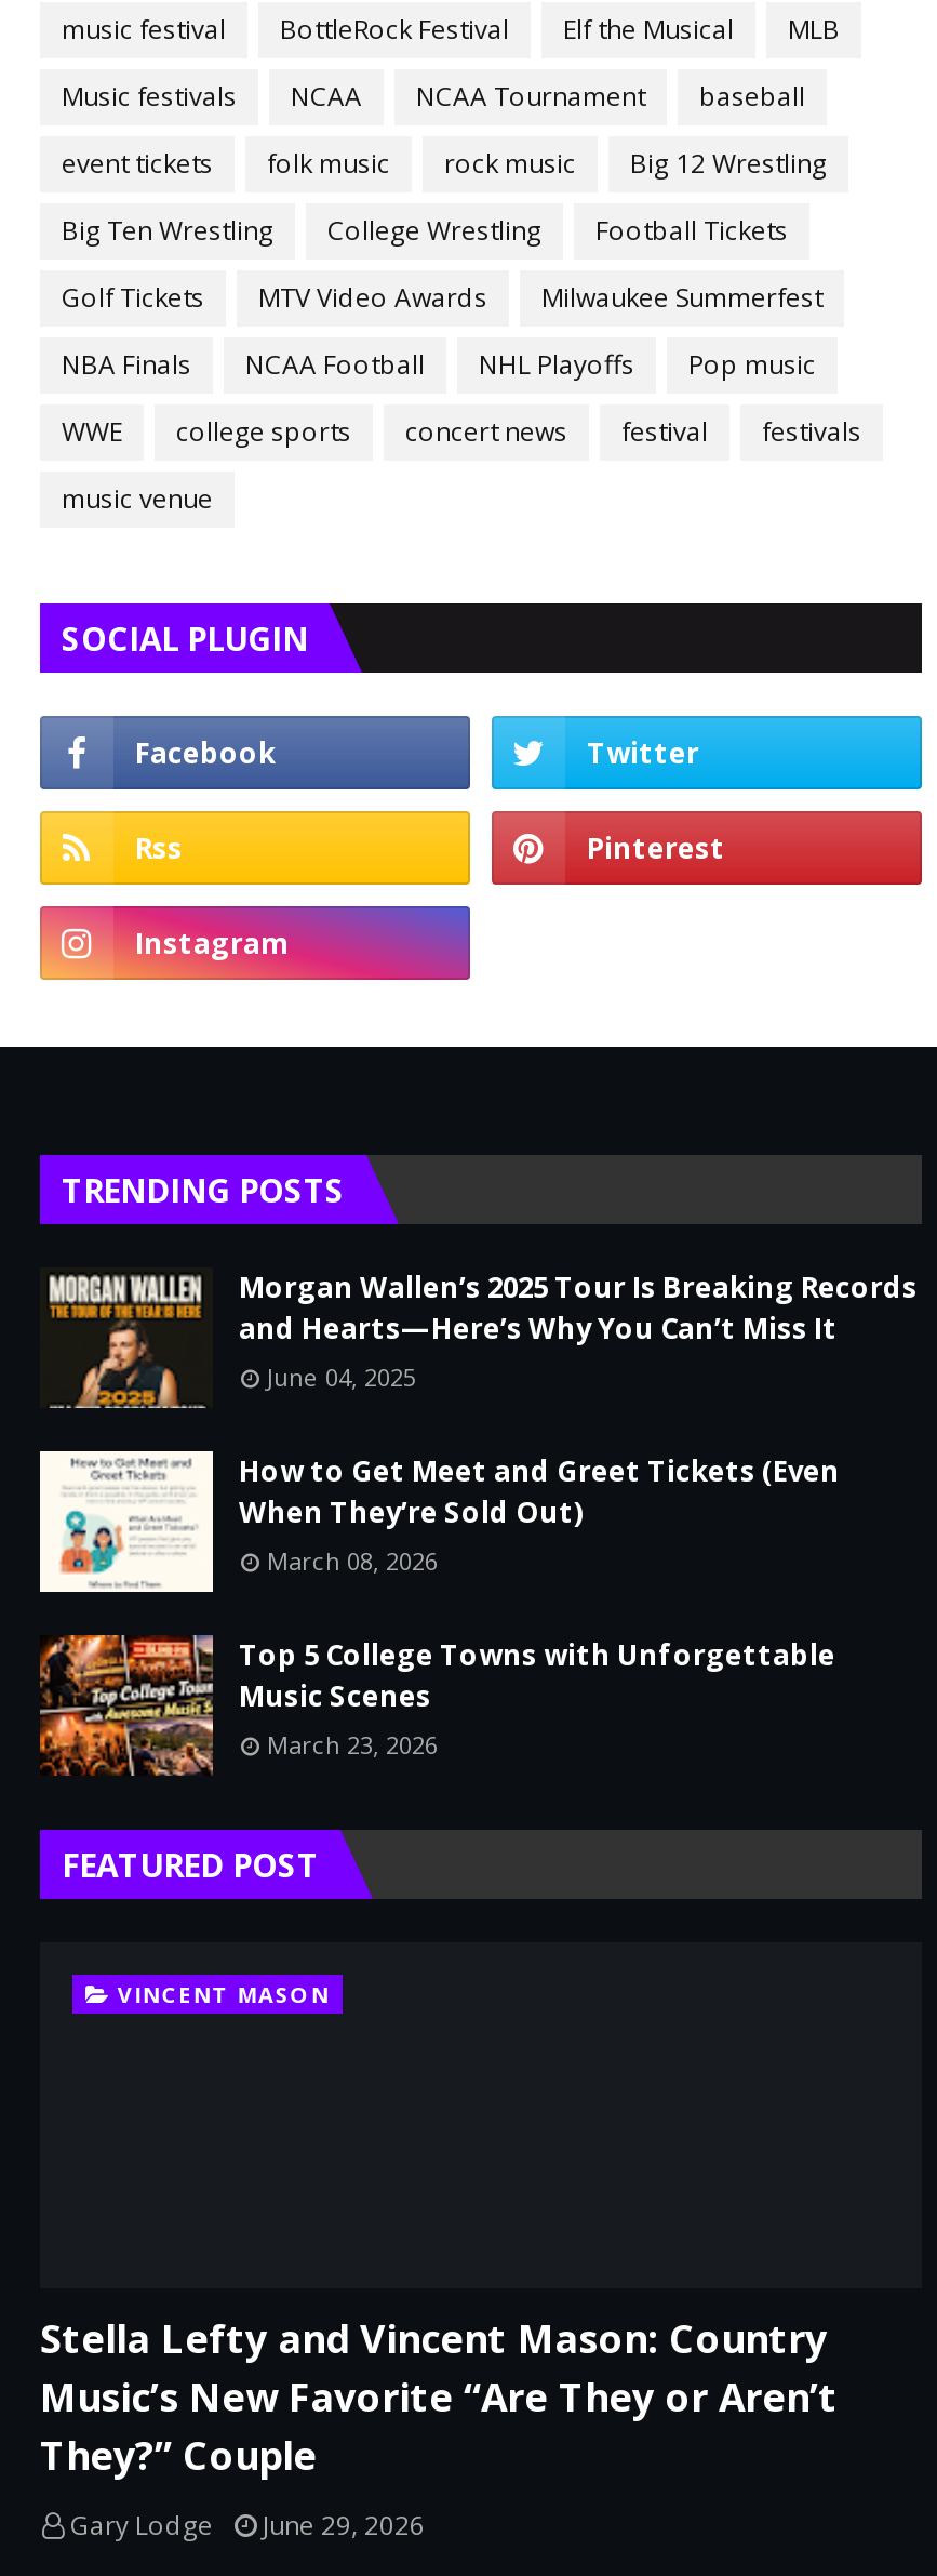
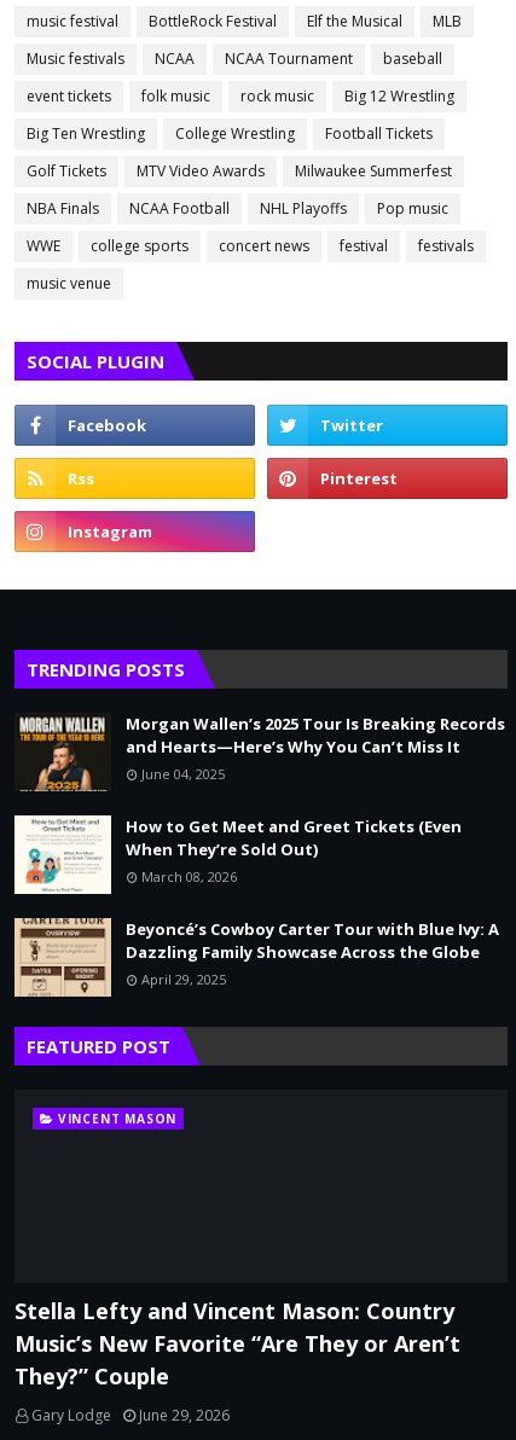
[38,1633,835,1776] [image] | Top 5 College Towns with Unforgettable | Music Scenes | March 23, 2026 -> [13,917,499,998] [image] | Beyoncé’s Cowboy Carter Tour with Blue Ivy: A | Dazzling Family Showcase Across the Globe | April 29, 2025

